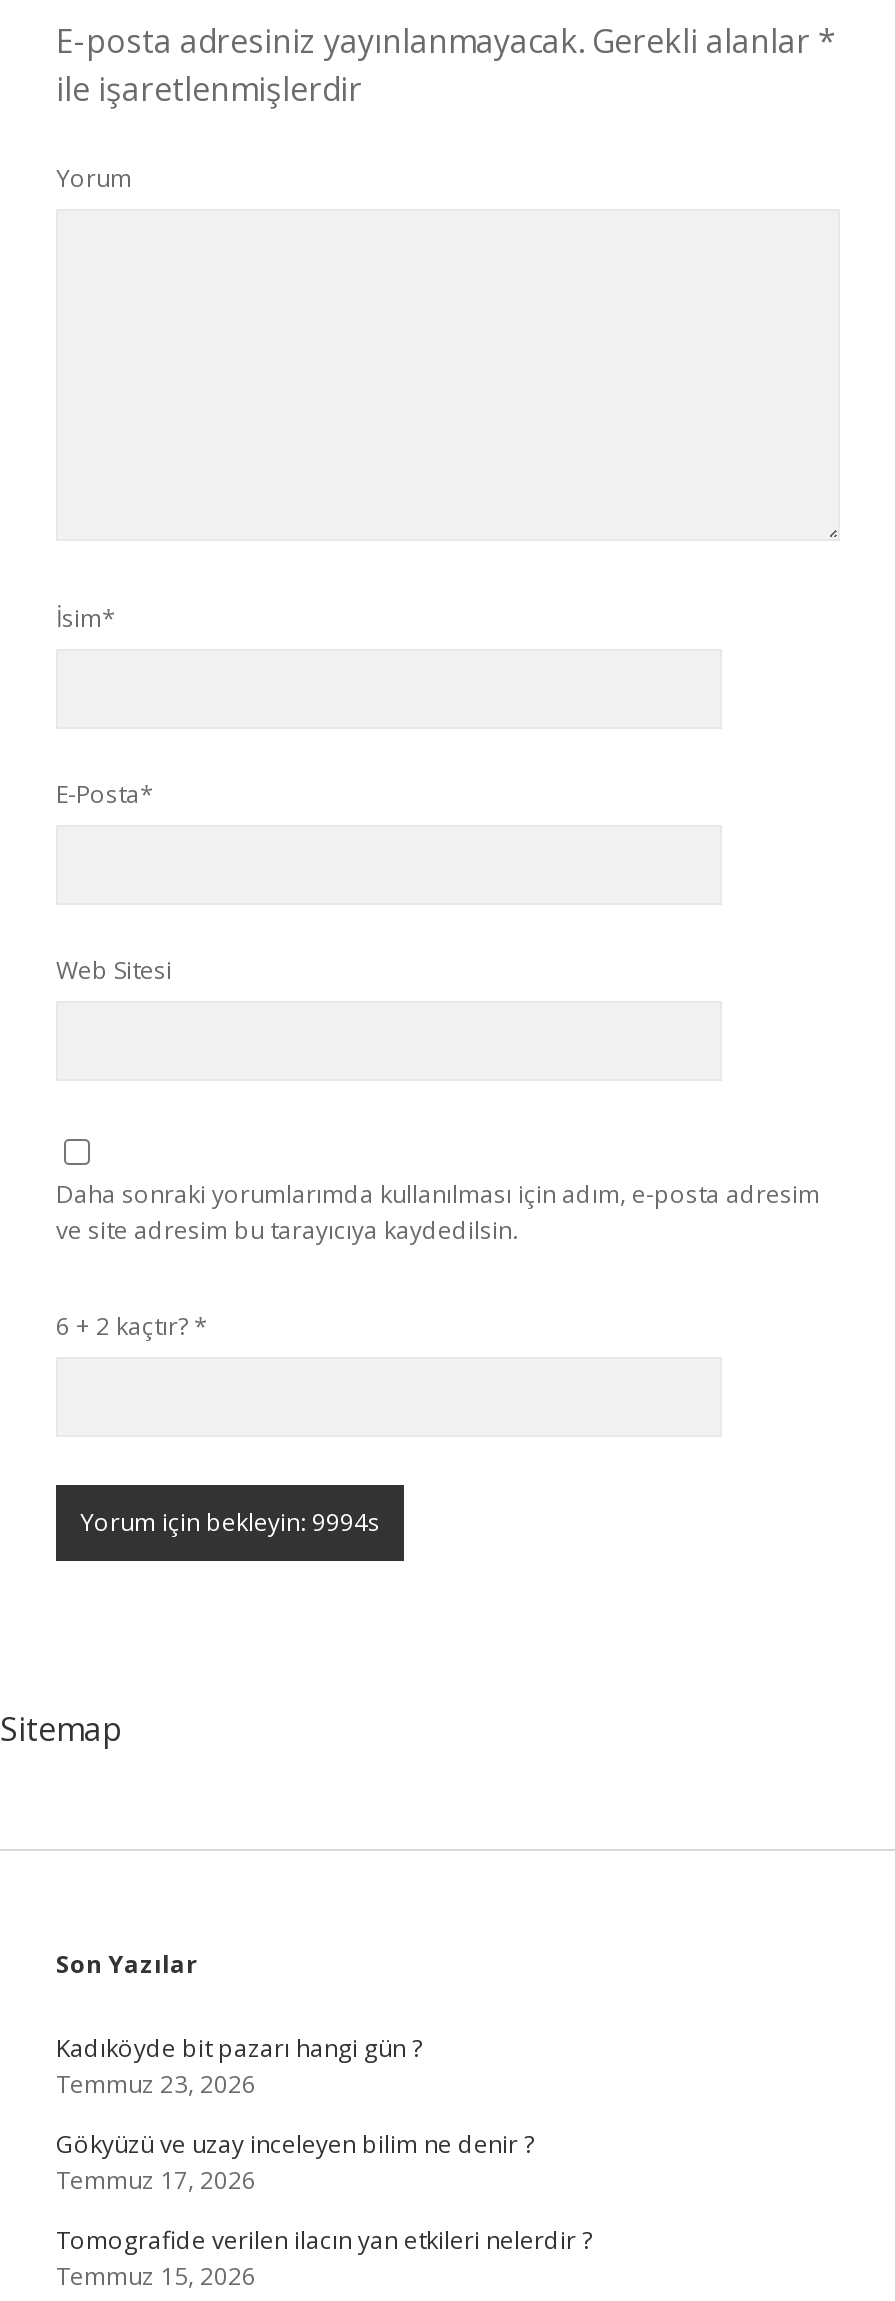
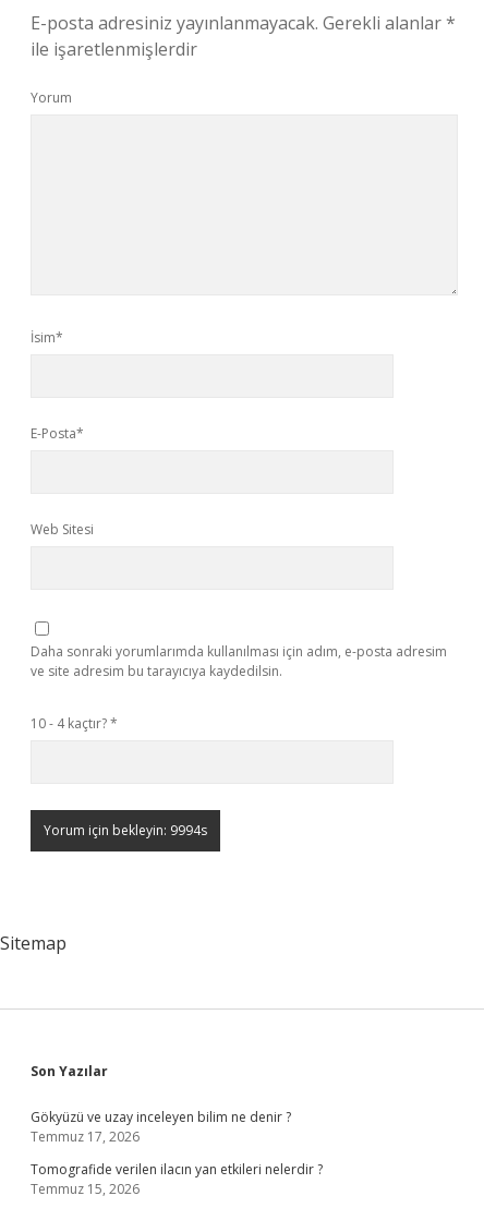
[56,1309,208,1343] 6 + 2 kaçtır? * -> [31,714,118,733] 10 - 4 kaçtır? *
[56,2031,422,2101] Kadıköyde bit pazarı hangi gün ? | Temmuz 23, 2026 -> none

